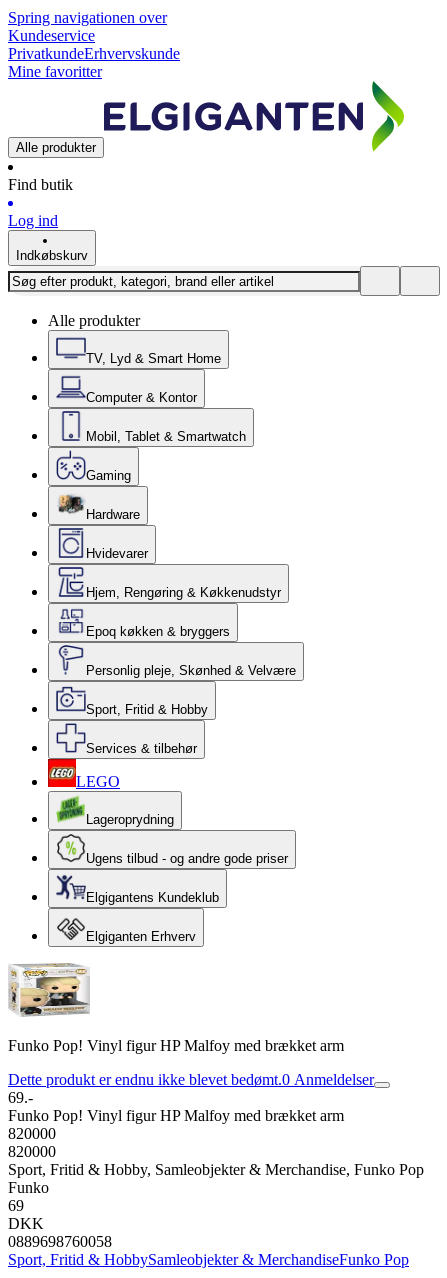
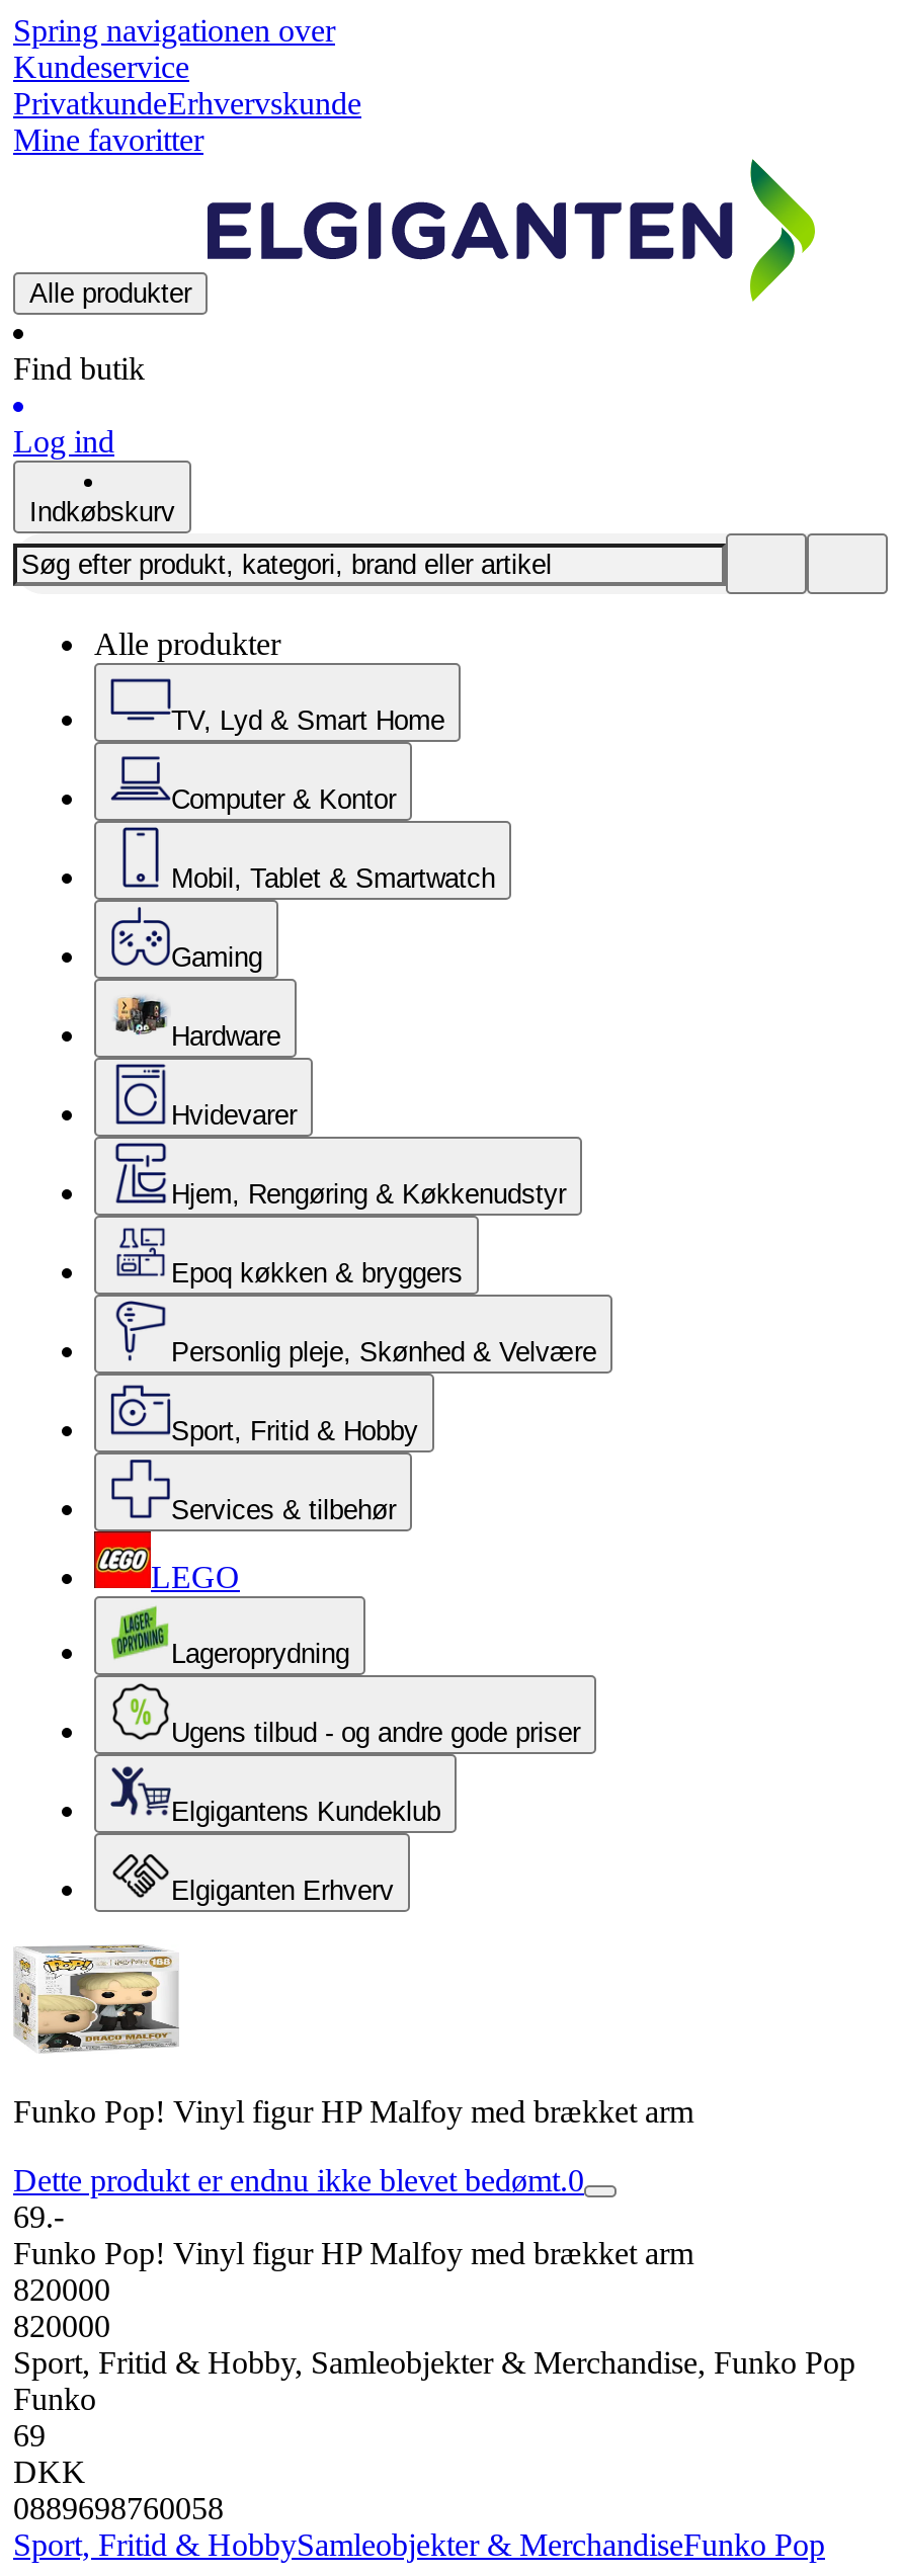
[8,1071,374,1088] Dette produkt er endnu ikke blevet bedømt.0 Anmeldelser -> [13,2163,584,2197] Dette produkt er endnu ikke blevet bedømt.0

